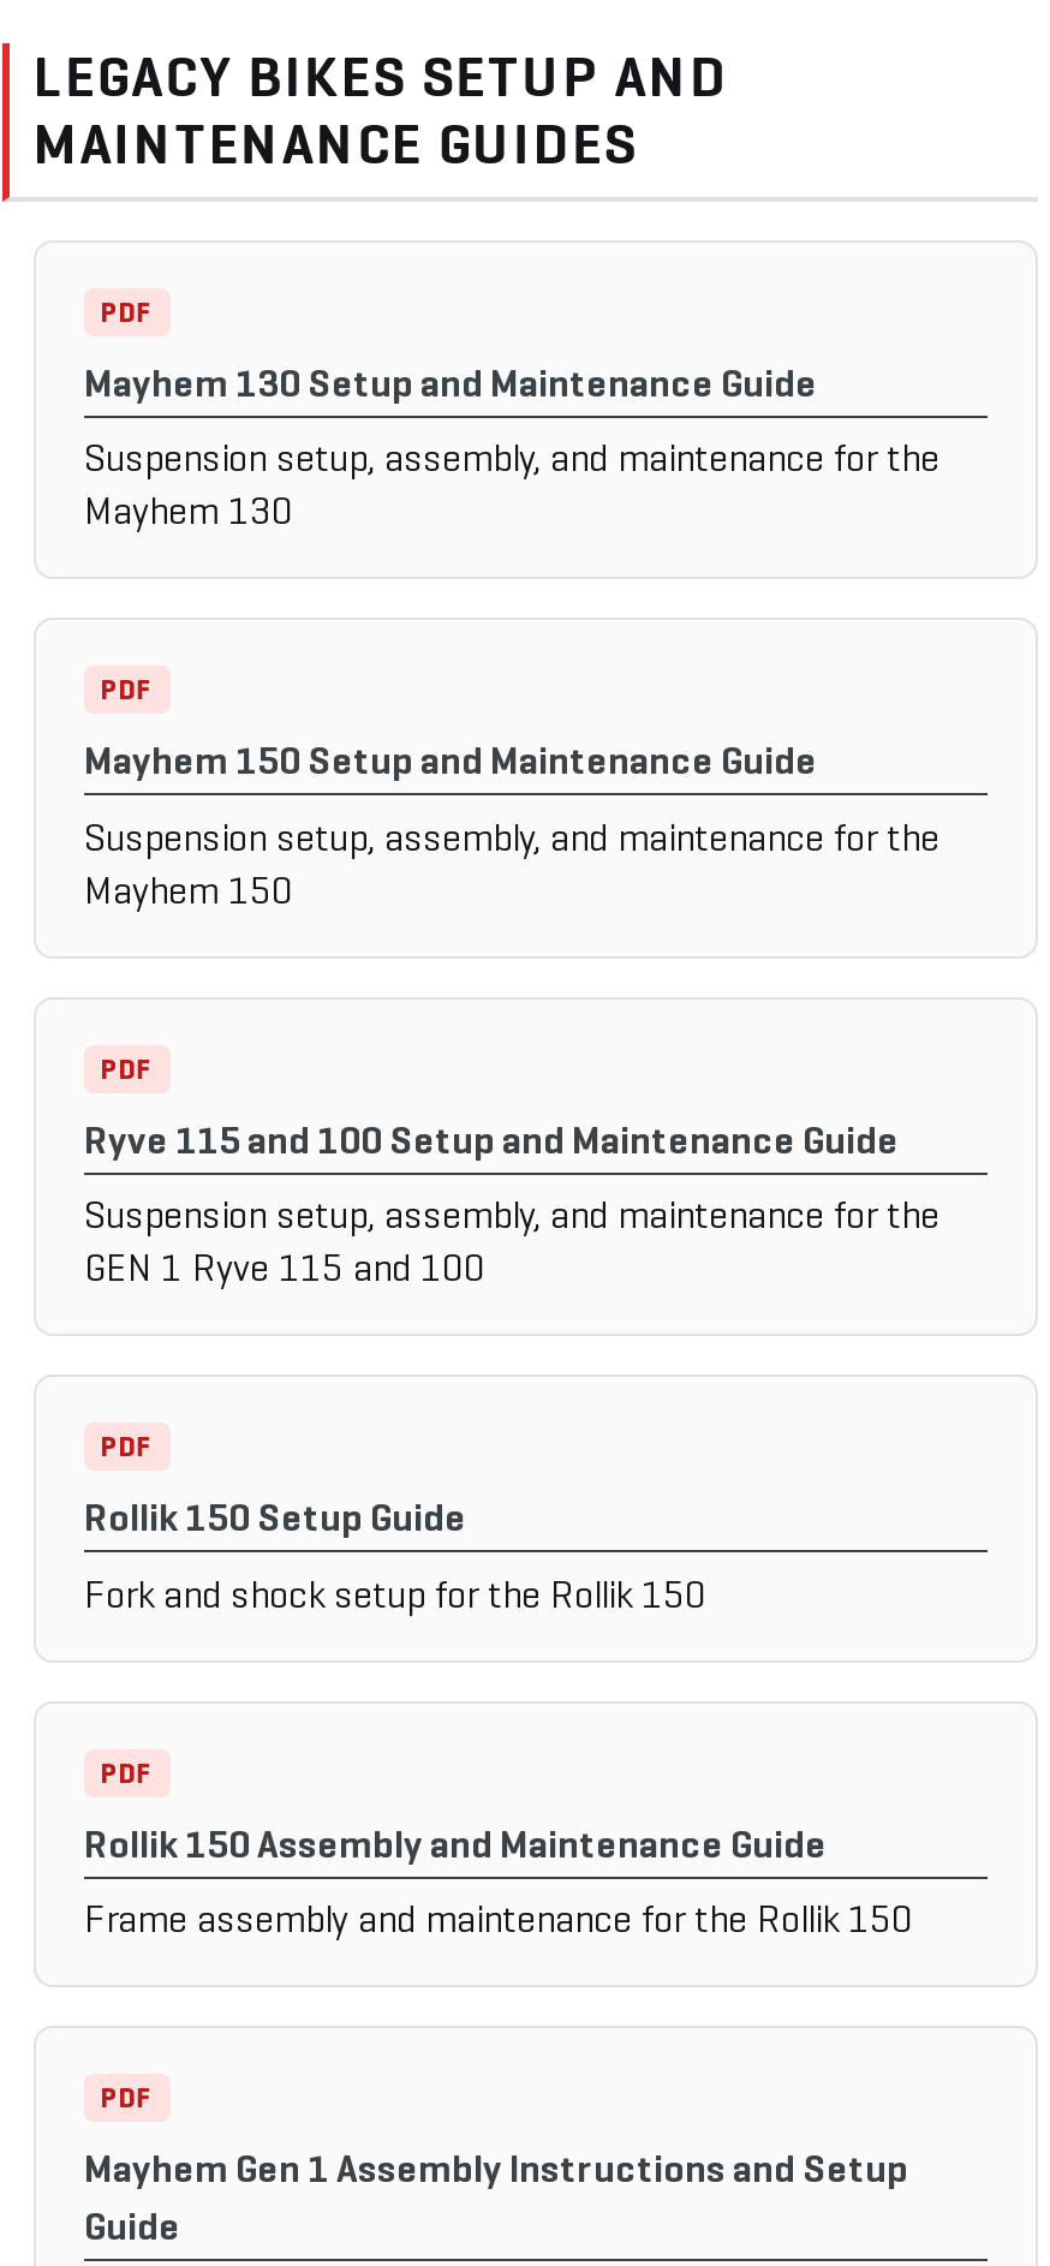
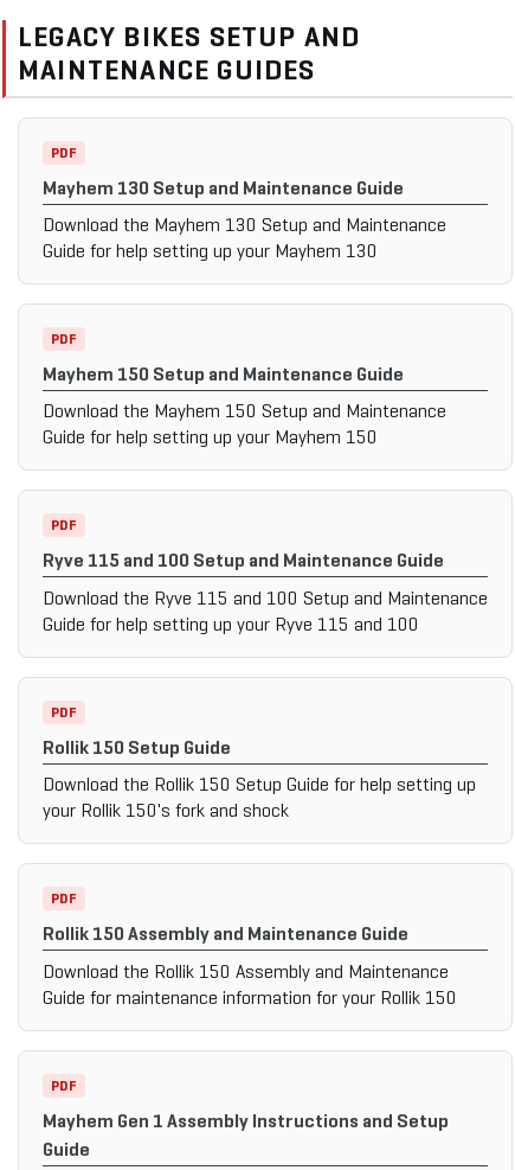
[84,436,939,535] Suspension setup, assembly, and maintenance for the | Mayhem 130 -> [43,213,446,262] Download the Mayhem 130 Setup and Maintenance | Guide for help setting up your Mayhem 130
[84,814,939,913] Suspension setup, assembly, and maintenance for the | Mayhem 150 -> [43,400,446,449] Download the Mayhem 150 Setup and Maintenance | Guide for help setting up your Mayhem 150
[84,1193,939,1291] Suspension setup, assembly, and maintenance for the | GEN 1 Ryve 115 and 100 -> [43,587,488,635] Download the Ryve 115 and 100 Setup and Maintenance | Guide for help setting up your Ryve 115 and 100
[84,1571,706,1616] Fork and shock setup for the Rollik 150 -> [43,773,476,822] Download the Rollik 150 Setup Guide for help setting up | your Rollik 150's fork and shock
[84,1896,913,1942] Frame assembly and maintenance for the Rollik 150 -> [43,960,457,1008] Download the Rollik 150 Assembly and Maintenance | Guide for maintenance information for your Rollik 150

